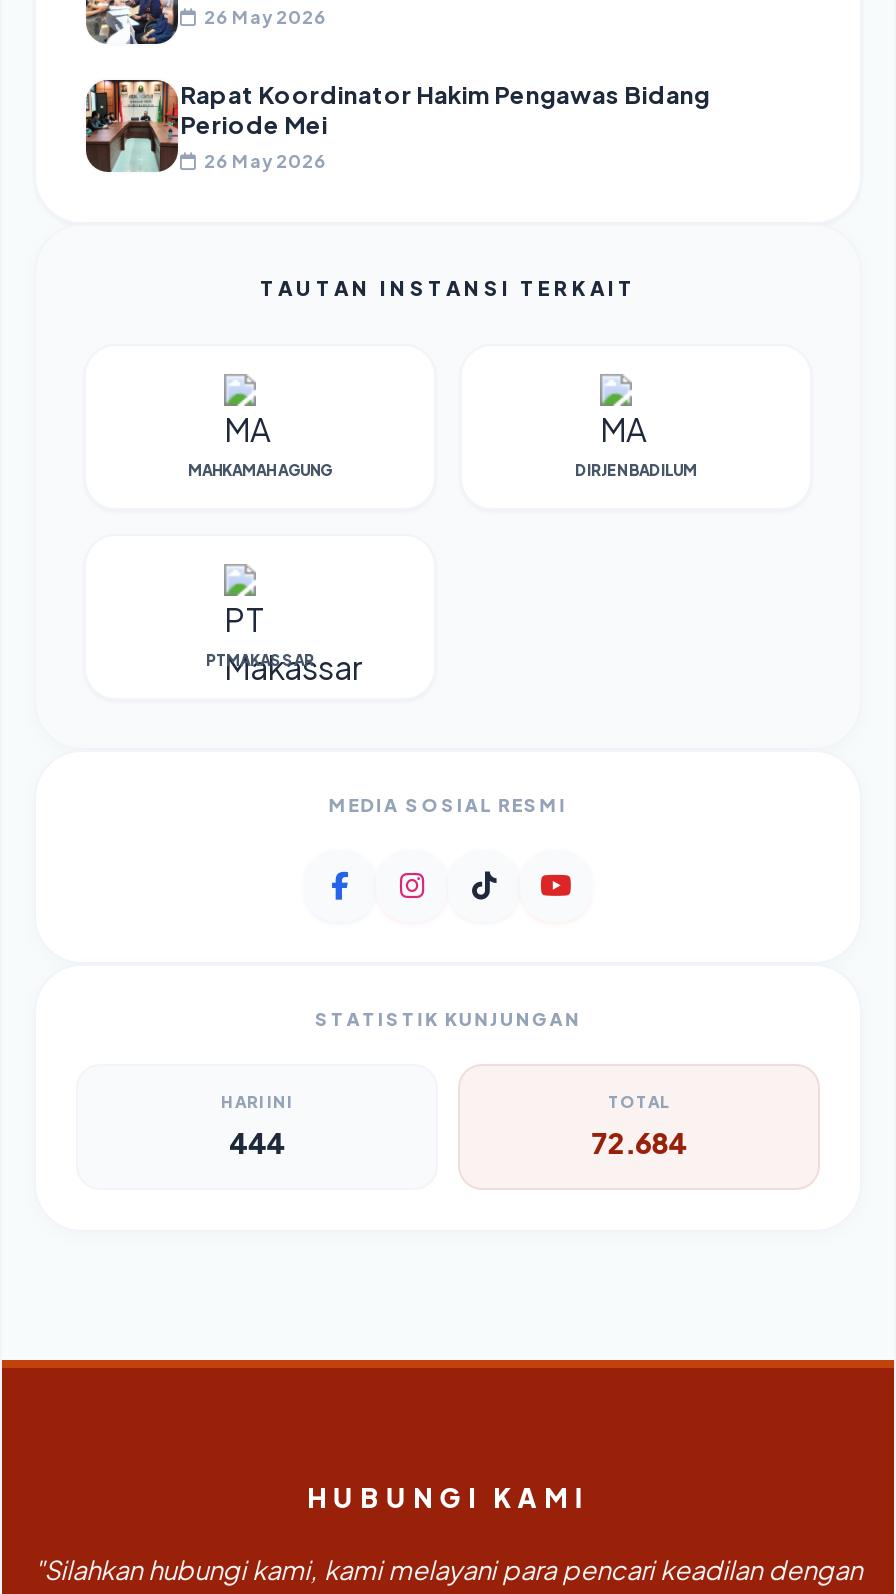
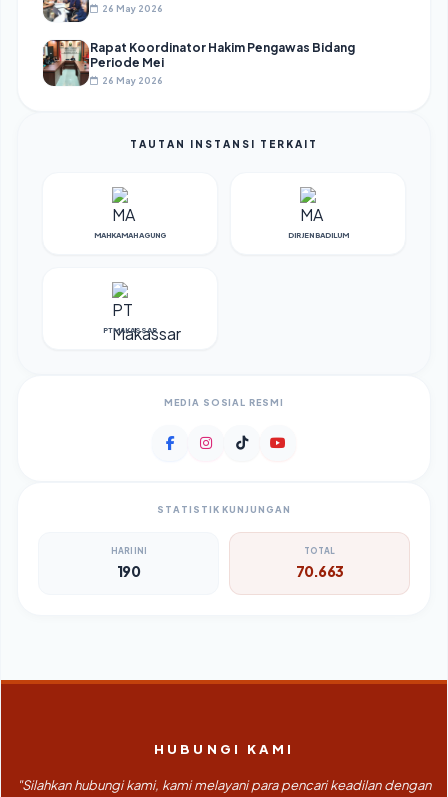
[229,1124,285,1160] 444 -> [117,562,140,580] 190
[591,1124,687,1160] 72.684 -> [296,562,343,580] 70.663

